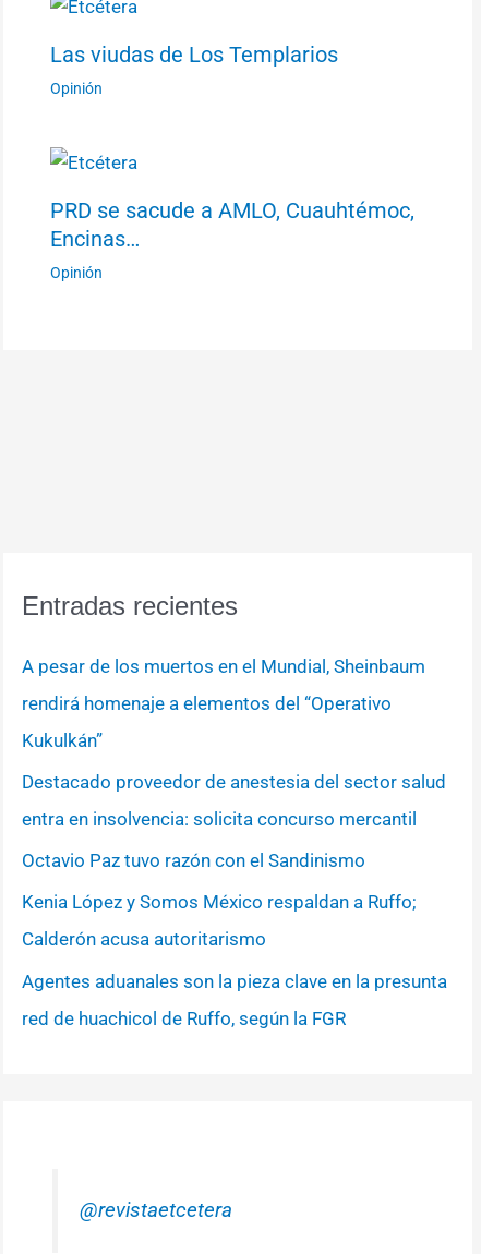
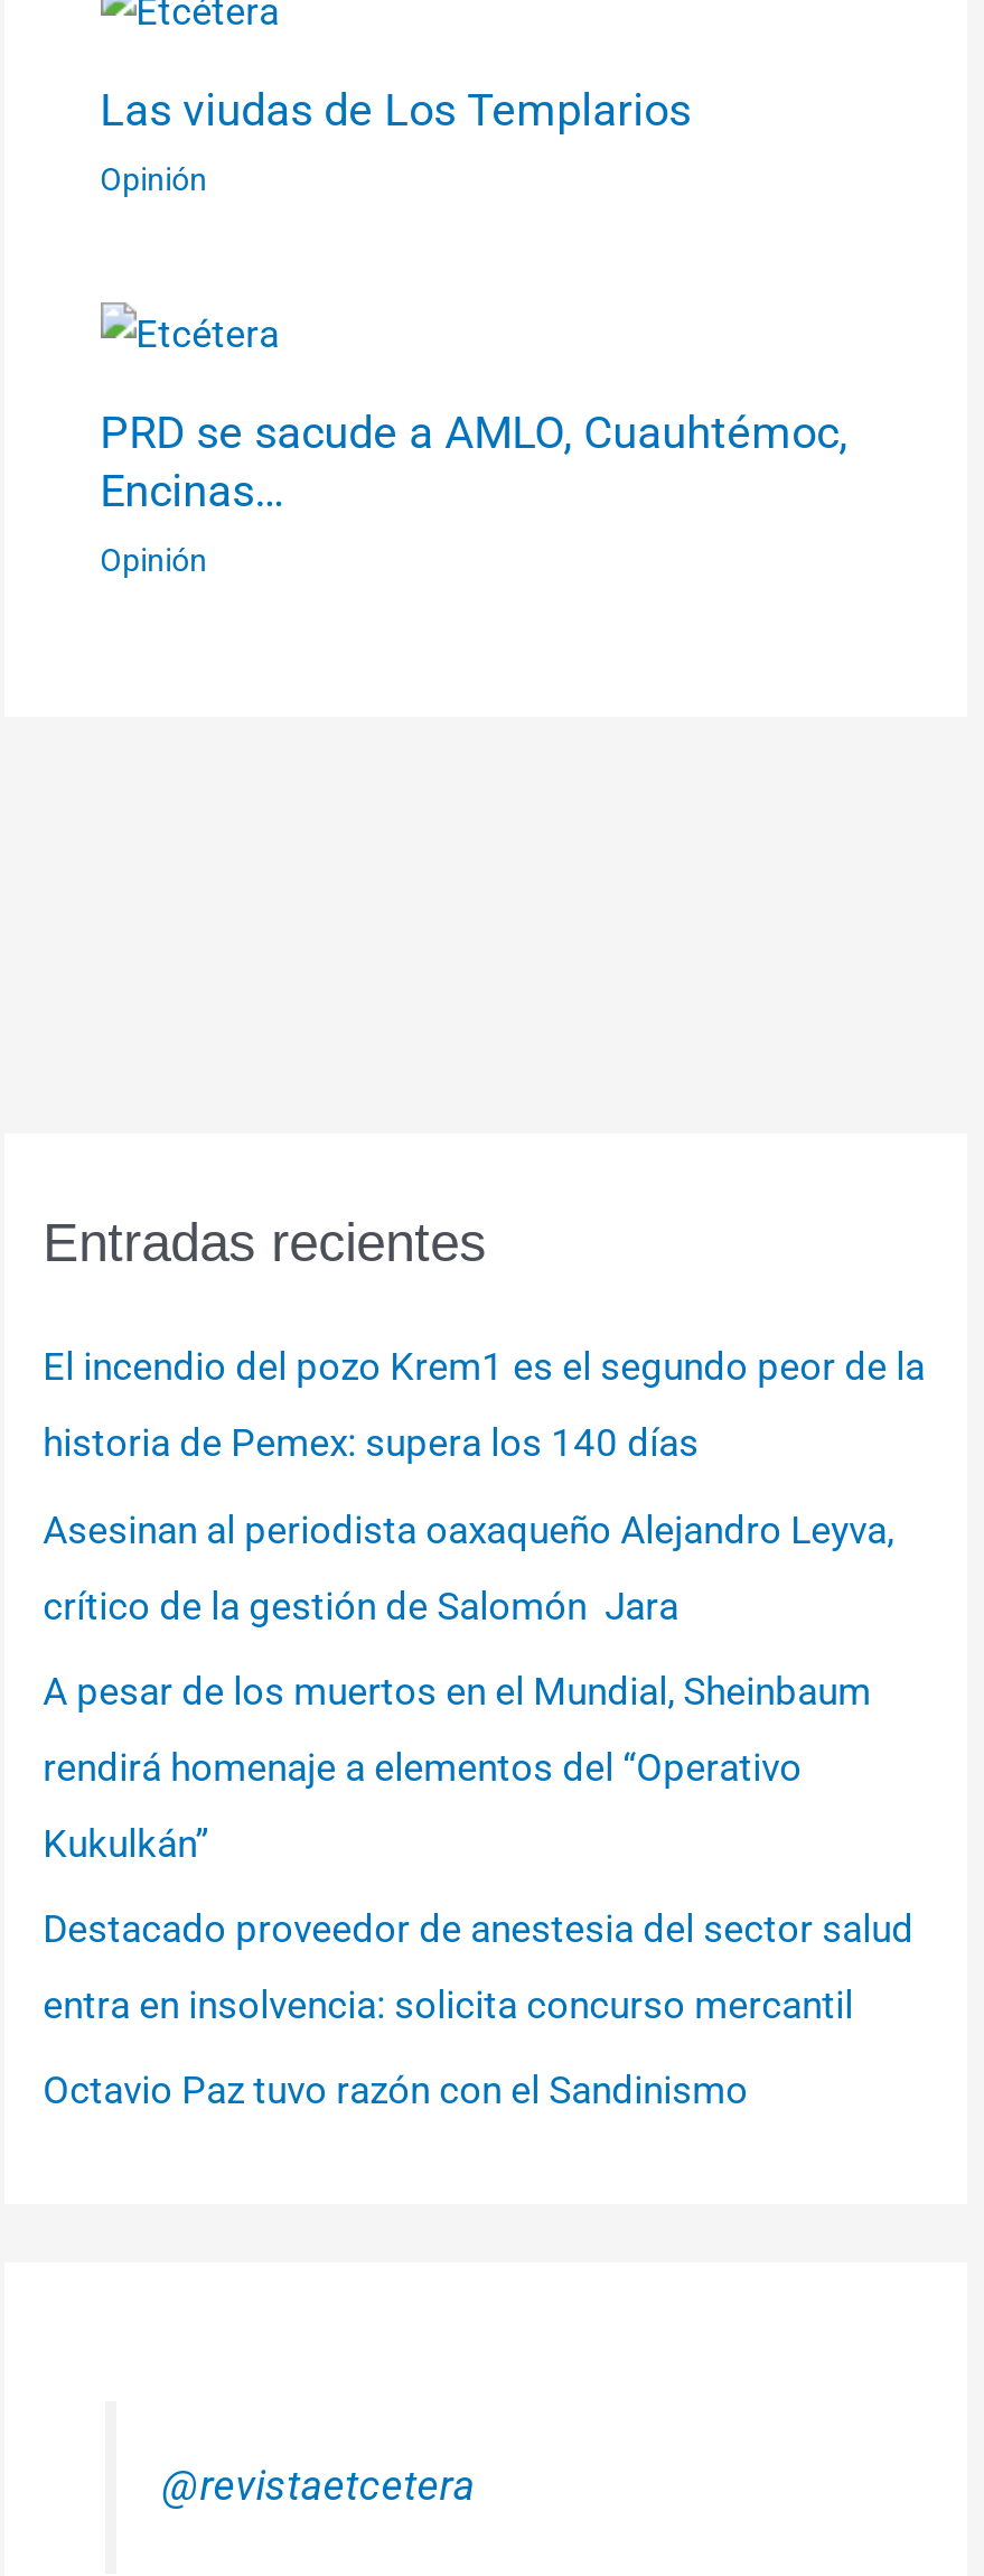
none -> [43,1346,925,1628] El incendio del pozo Krem1 es el segundo peor de la | historia de Pemex: supera los 140 días | Asesinan al periodista oaxaqueño Alejandro Leyva, | crítico de la gestión de Salomón Jara
moved [22,655,446,871] -> [43,1669,914,2114]: A pesar de los muertos en el Mundial, Sheinbaum | rendirá homenaje a elementos del “Operativo | Kukulkán” | Destacado proveedor de anestesia del sector salud | entra en insolvencia: solicita concurso mercantil | Octavio Paz tuvo razón con el Sandinismo
[22,891,447,1029] Kenia López y Somos México respaldan a Ruffo; | Calderón acusa autoritarismo | Agentes aduanales son la pieza clave en la presunta | red de huachicol de Ruffo, según la FGR -> none

